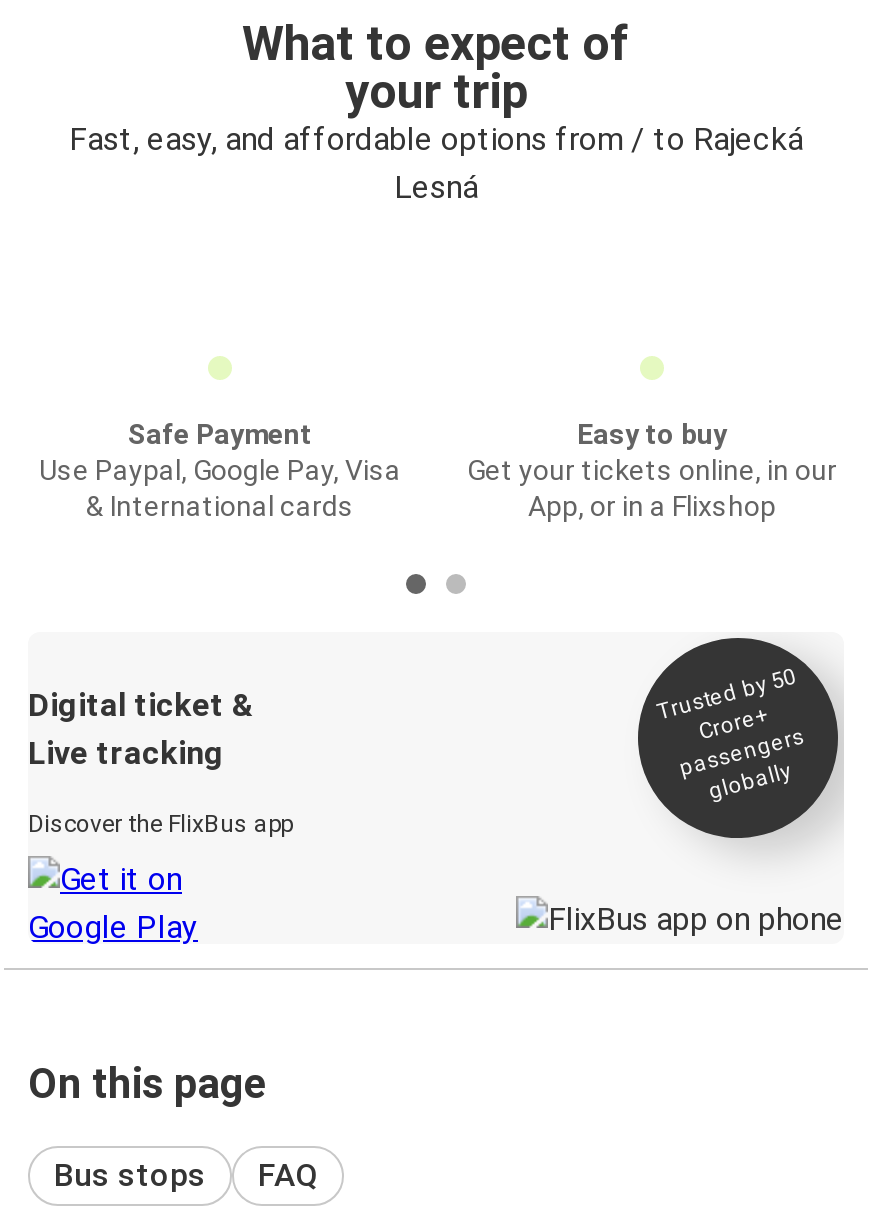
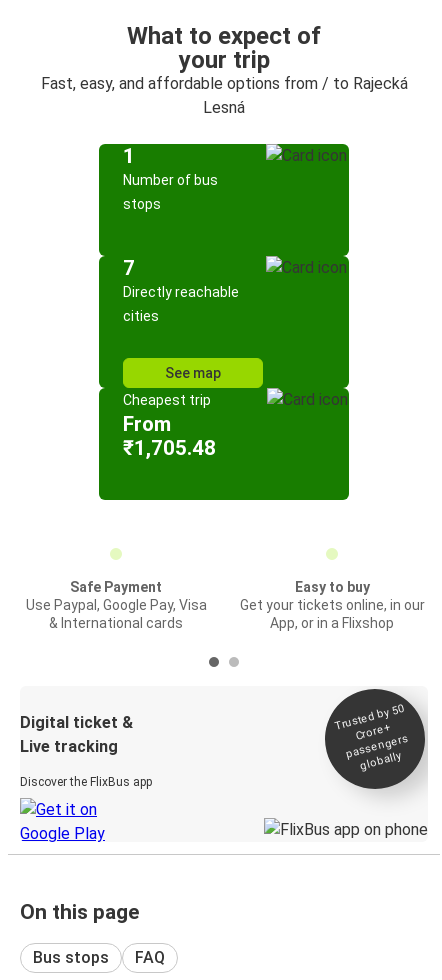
none -> [98,143,350,501] [image] | 1 | Number of bus | stops | 7 | Directly reachable | cities
none -> [123,365,221,460] See map | Cheapest trip | From | ₹1,705.48

